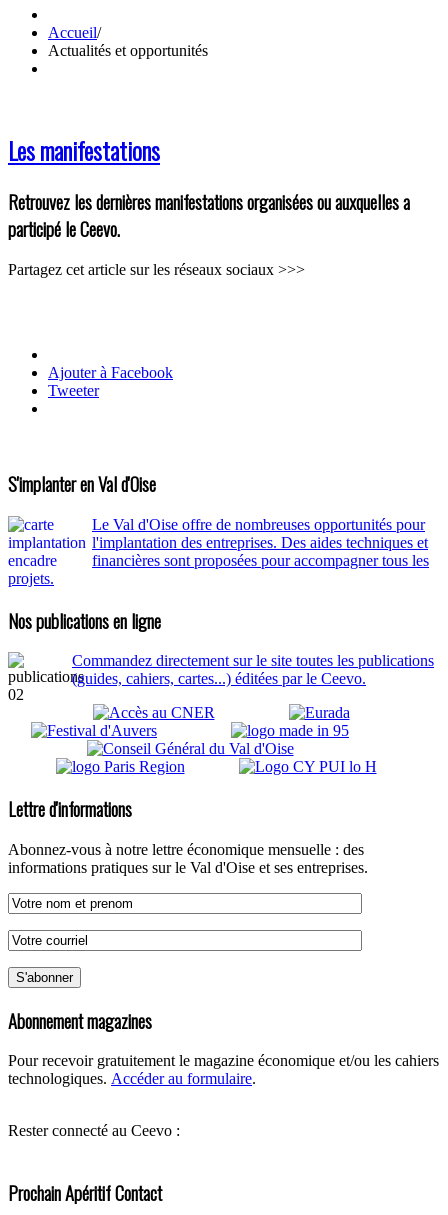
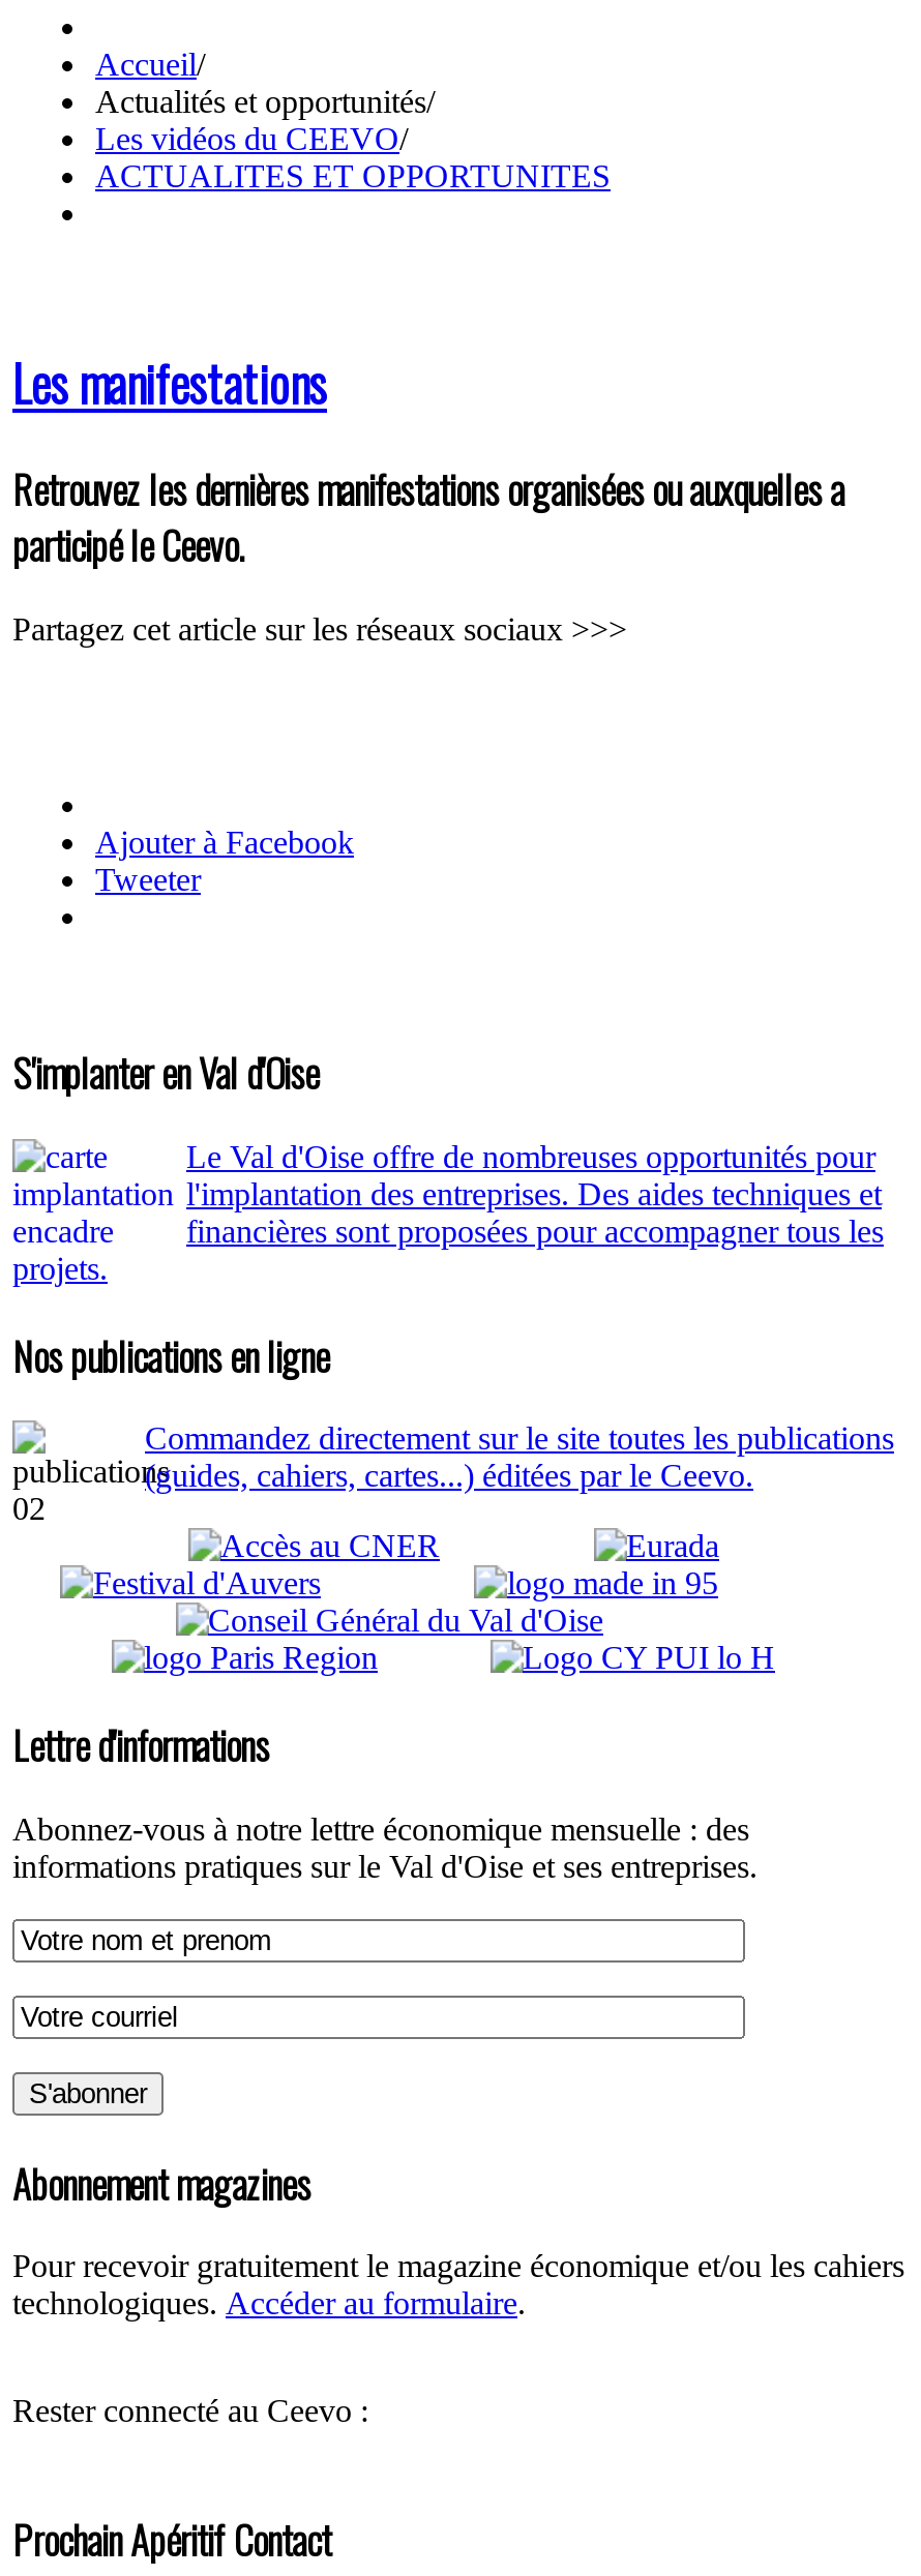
[48,42,208,59] Actualités et opportunités -> [95,84,611,193] Actualités et opportunités/ | Les vidéos du CEEVO/ | ACTUALITES ET OPPORTUNITES

